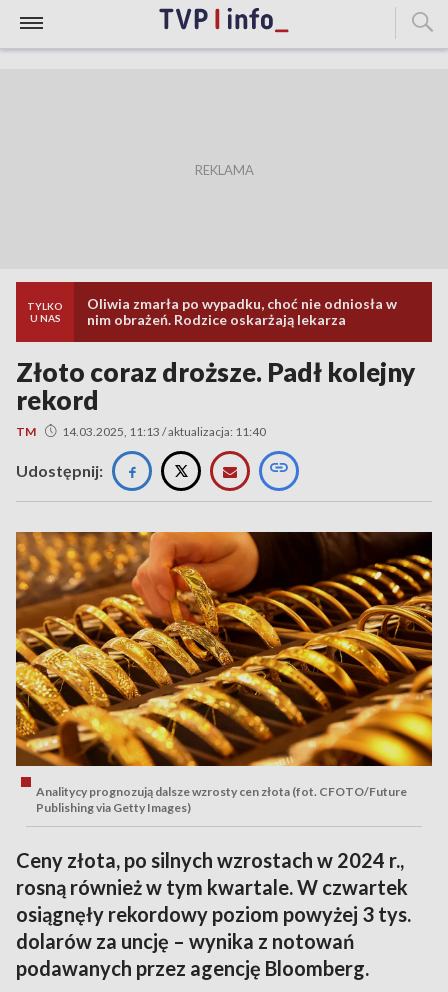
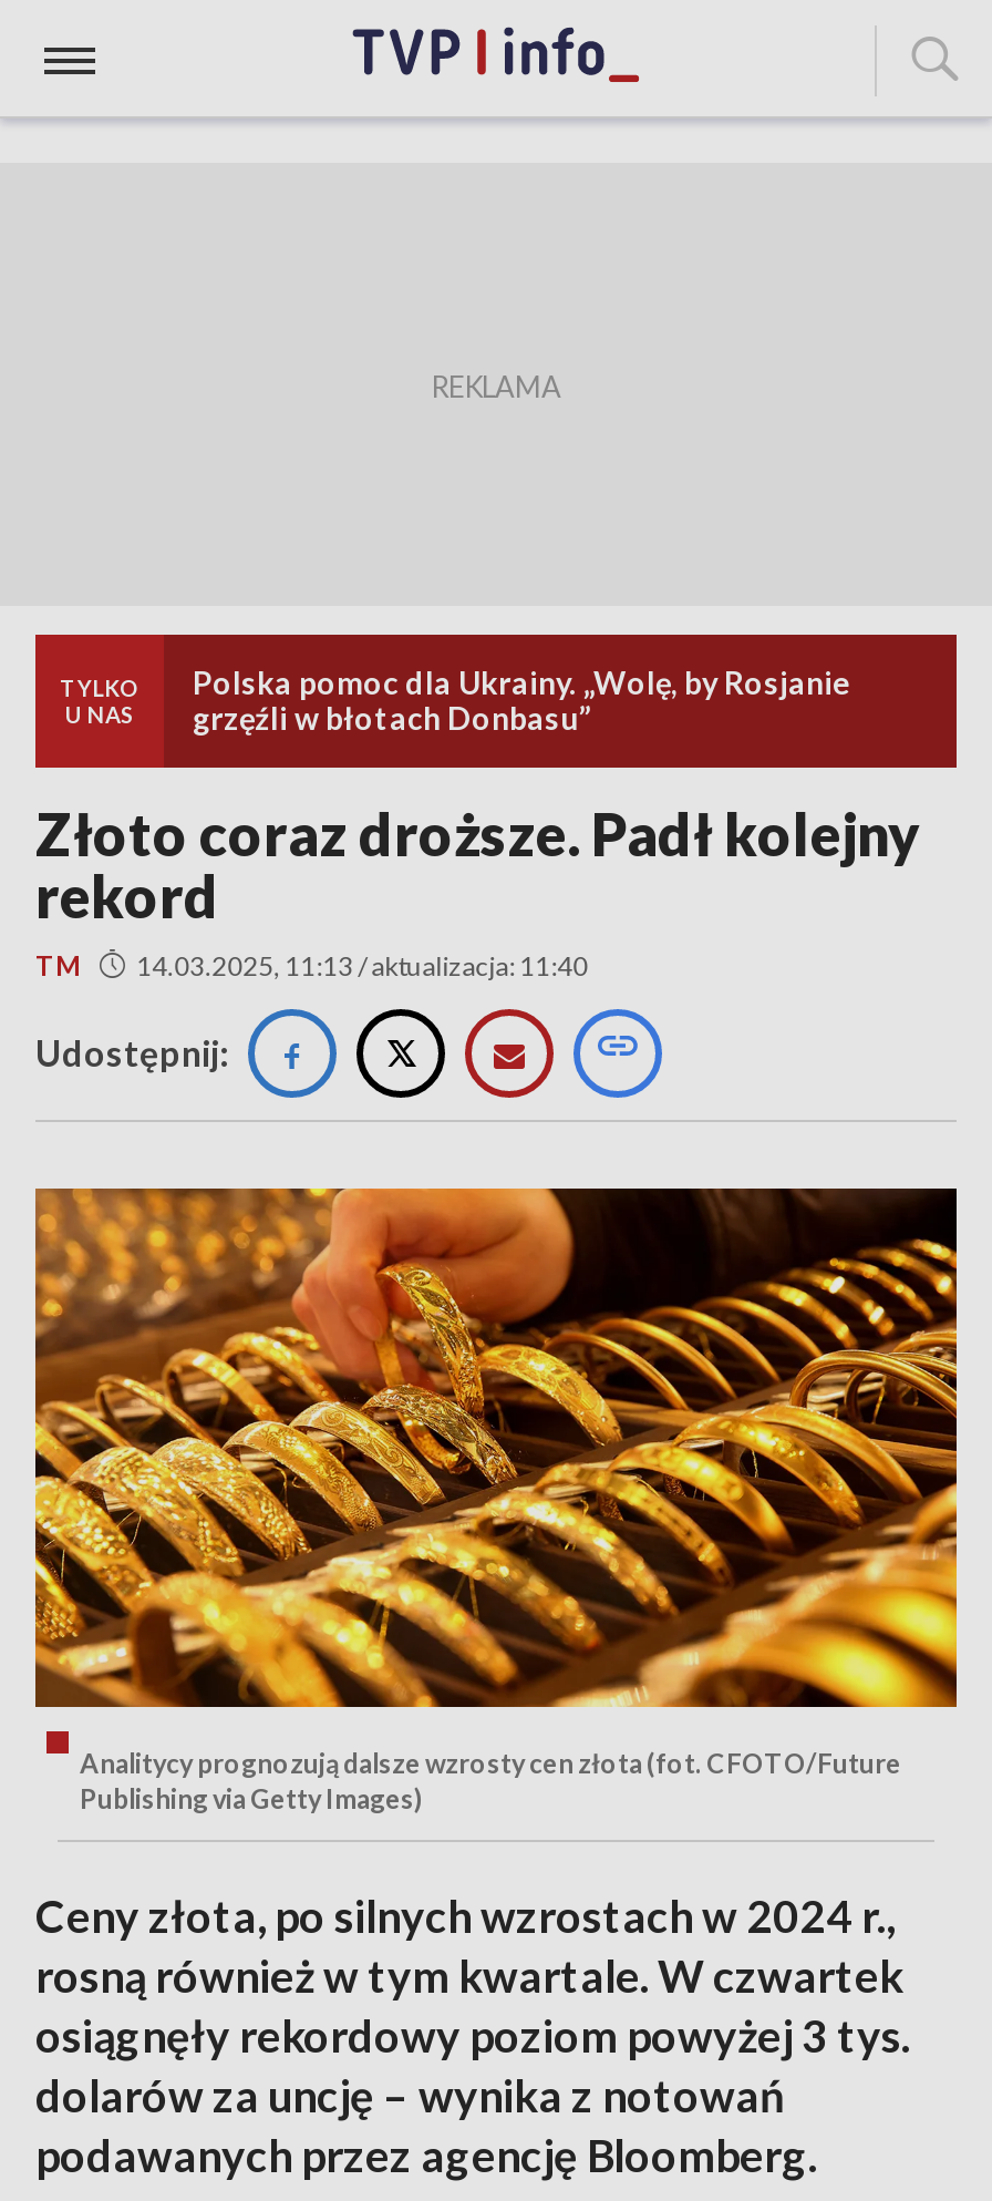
[87,295,397,328] Oliwia zmarła po wypadku, choć nie odniosła w | nim obrażeń. Rodzice oskarżają lekarza -> [193,664,850,737] Polska pomoc dla Ukrainy. „Wolę, by Rosjanie | grzęźli w błotach Donbasu”

